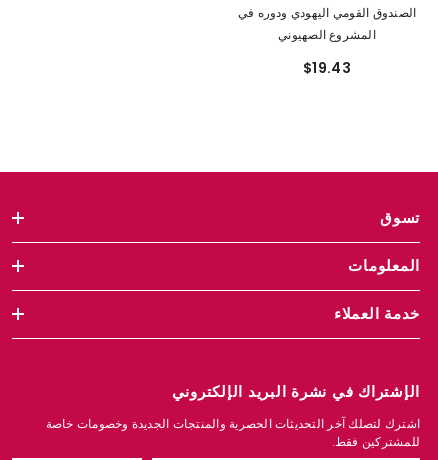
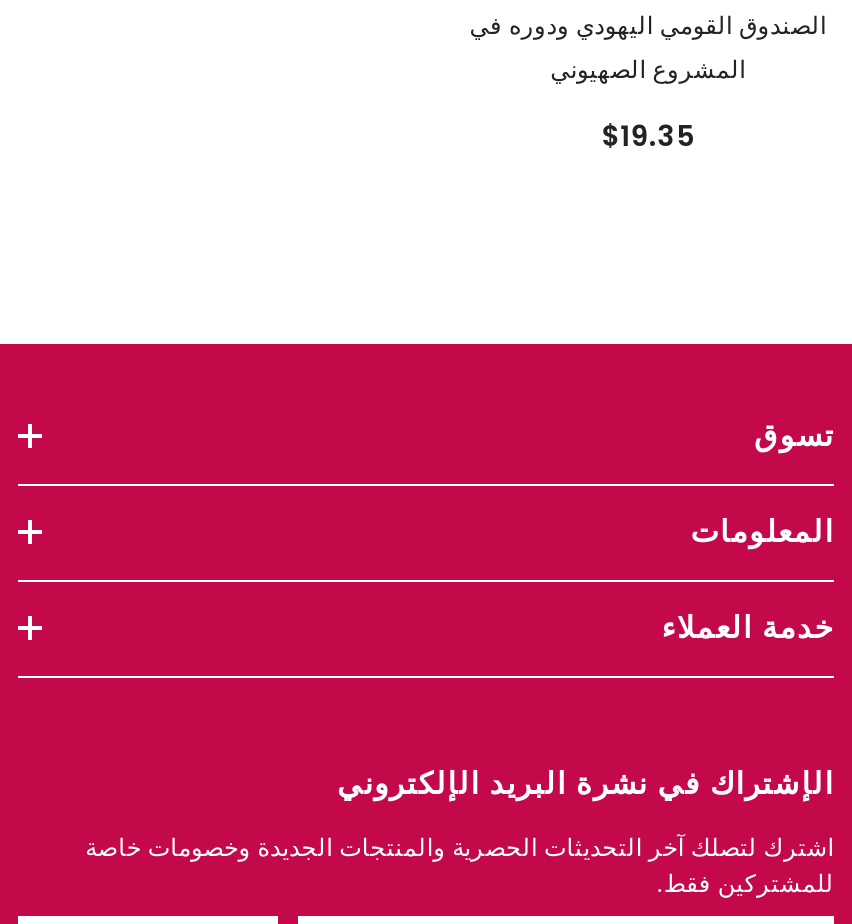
[303,58,351,78] $19.43 -> [601,116,695,156] $19.35

